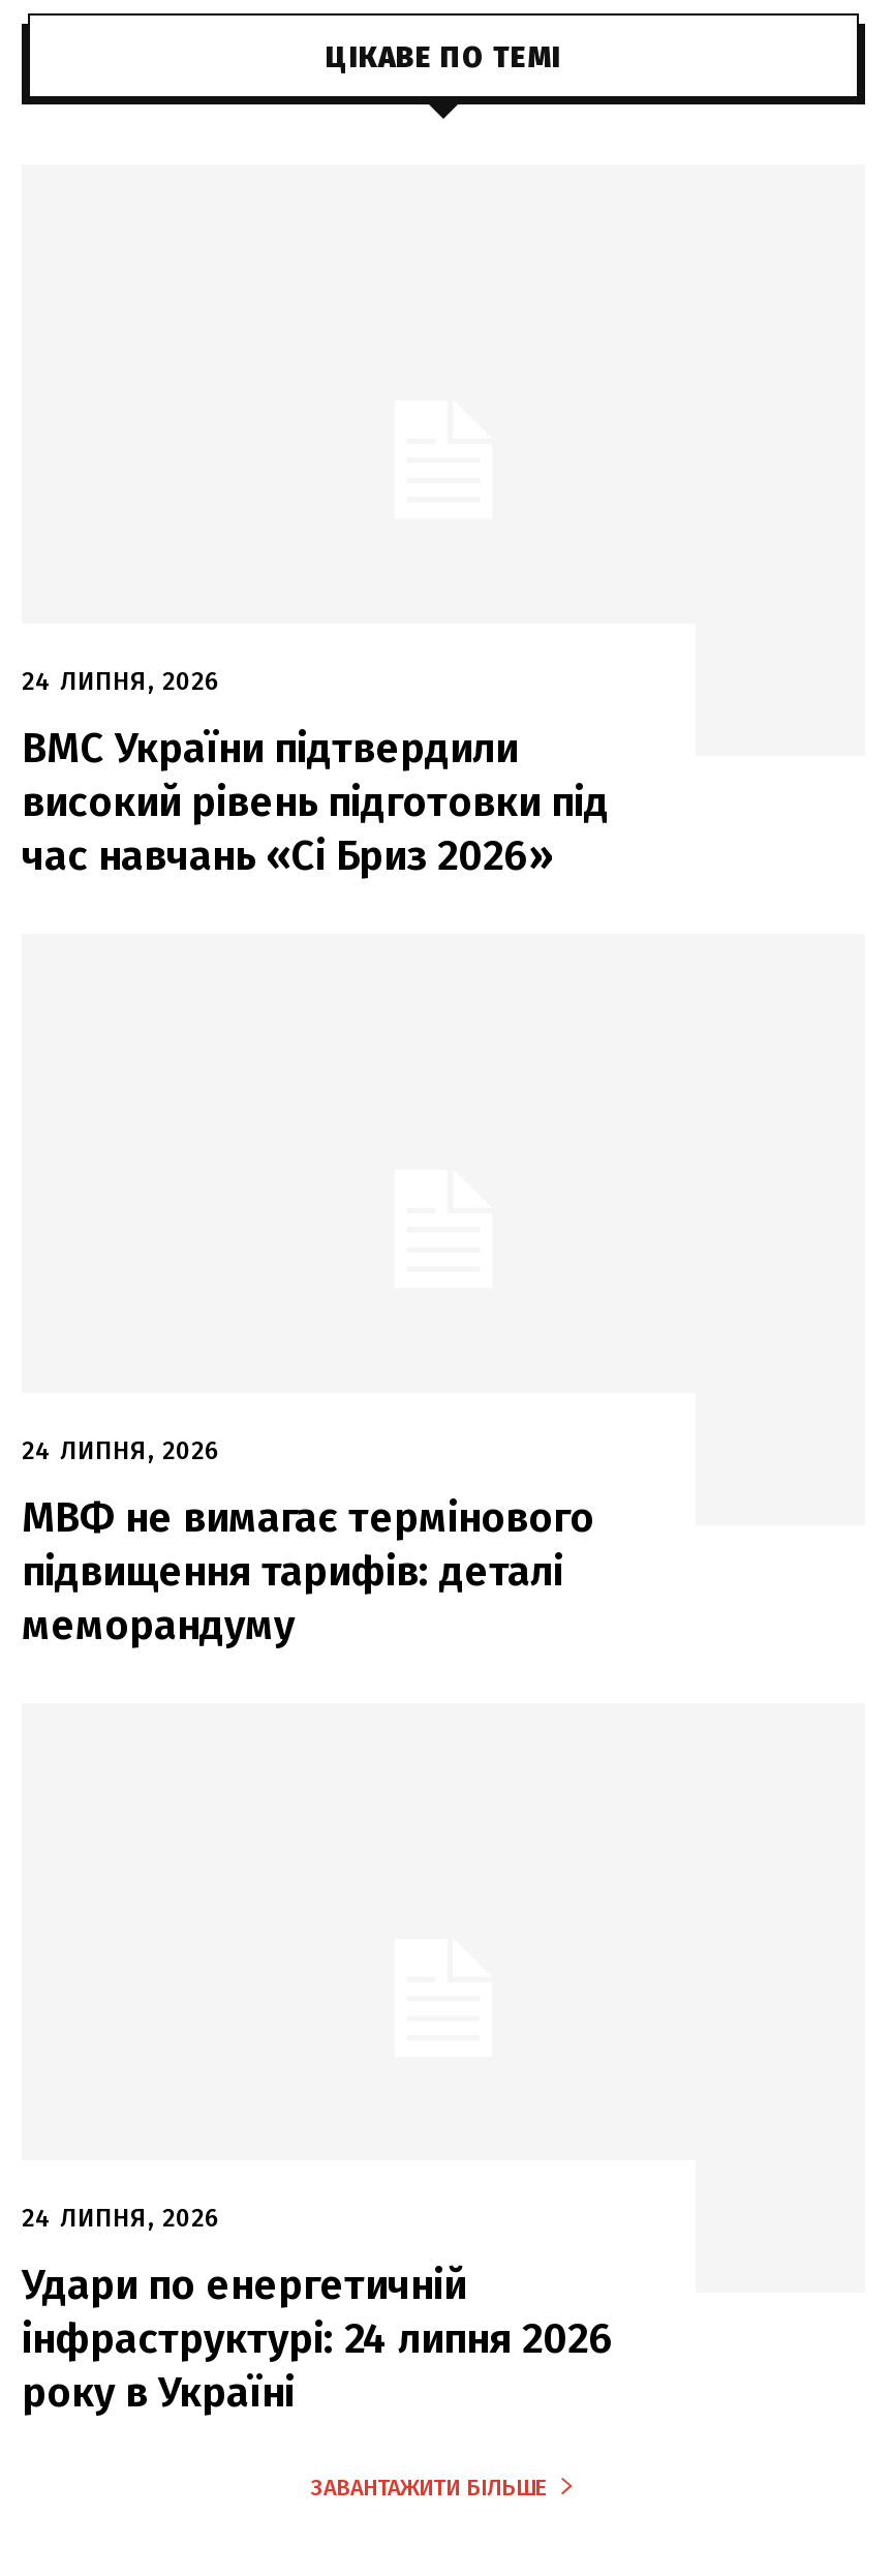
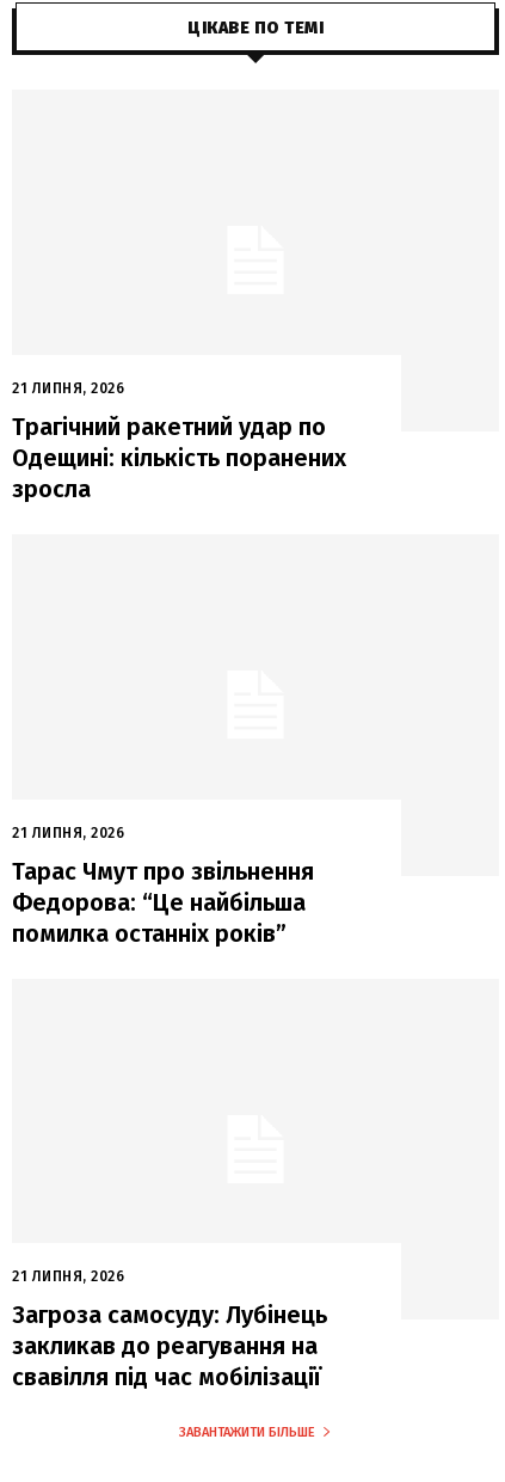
[22,667,220,696] 24 ЛИПНЯ, 2026 -> [12,380,124,397] 21 ЛИПНЯ, 2026
[22,723,609,880] ВМС України підтвердили | високий рівень підготовки під | час навчань «Сі Бриз 2026» -> [12,412,346,503] Трагічний ракетний удар по | Одещині: кількість поранених | зросла
[22,1436,220,1465] 24 ЛИПНЯ, 2026 -> [12,824,124,841] 21 ЛИПНЯ, 2026
[22,1491,594,1649] МВФ не вимагає термінового | підвищення тарифів: деталі | меморандуму -> [12,856,314,947] Тарас Чмут про звільнення | Федорова: “Це найбільша | помилка останніх років”
[22,2204,220,2233] 24 ЛИПНЯ, 2026 -> [12,1268,124,1285] 21 ЛИПНЯ, 2026
[22,2260,613,2417] Удари по енергетичній | інфраструктурі: 24 липня 2026 | року в Україні -> [12,1301,327,1391] Загроза самосуду: Лубінець | закликав до реагування на | свавілля під час мобілізації

